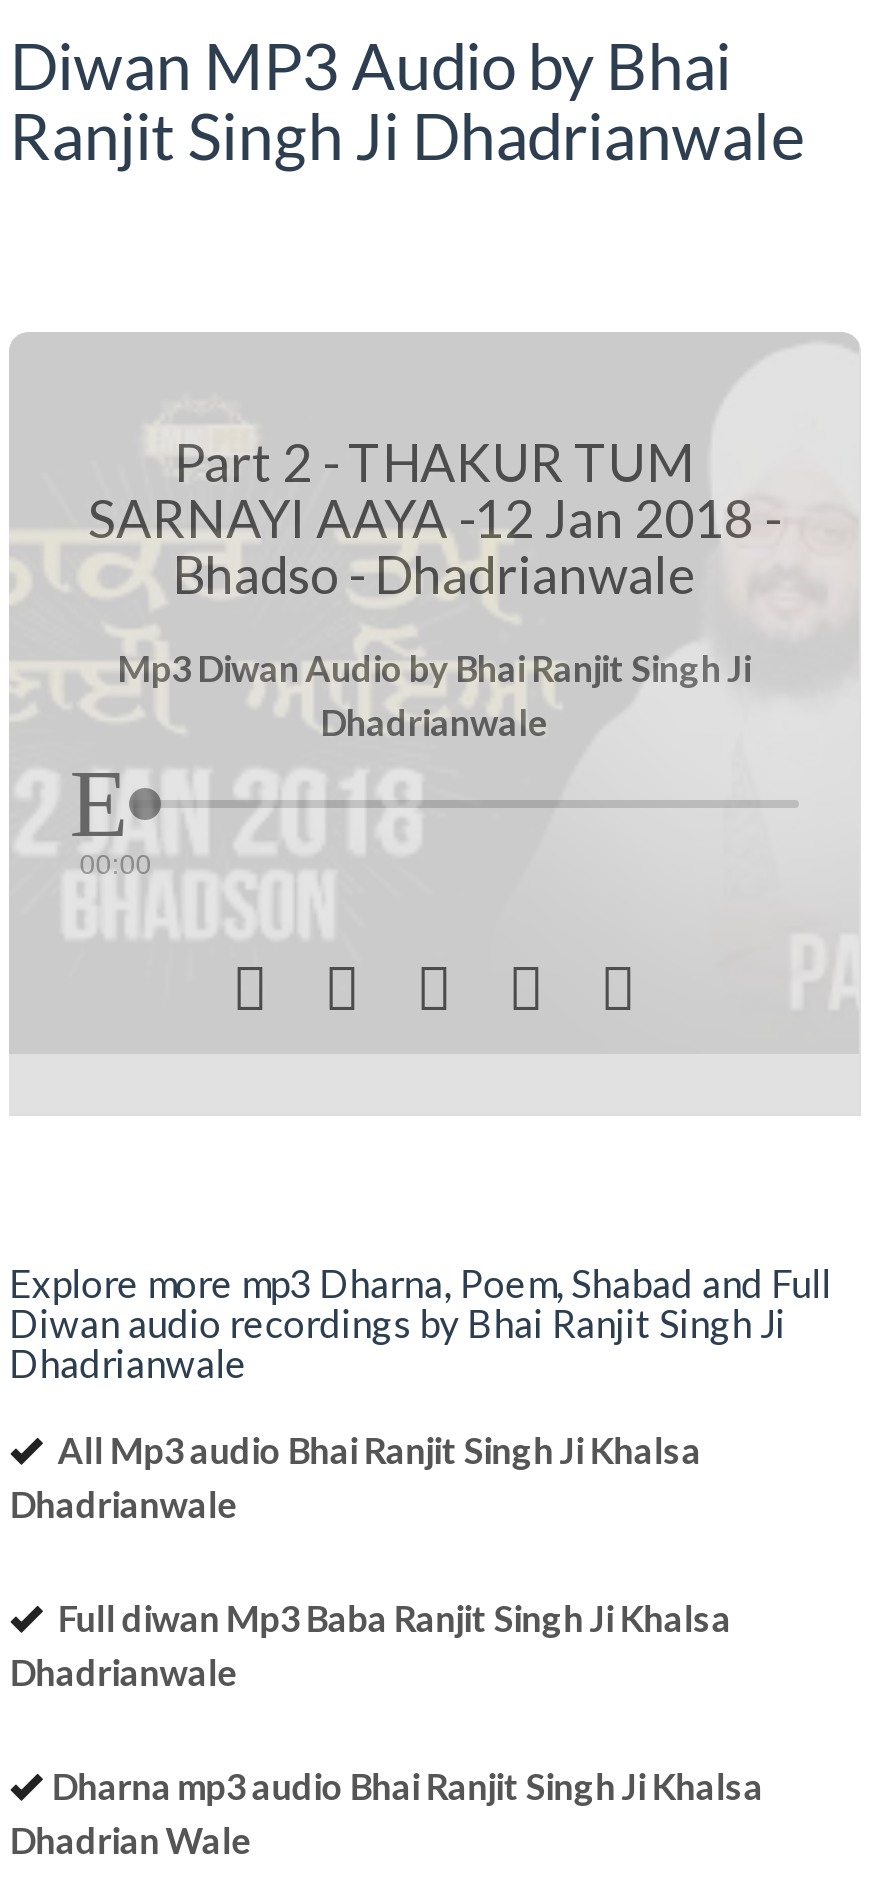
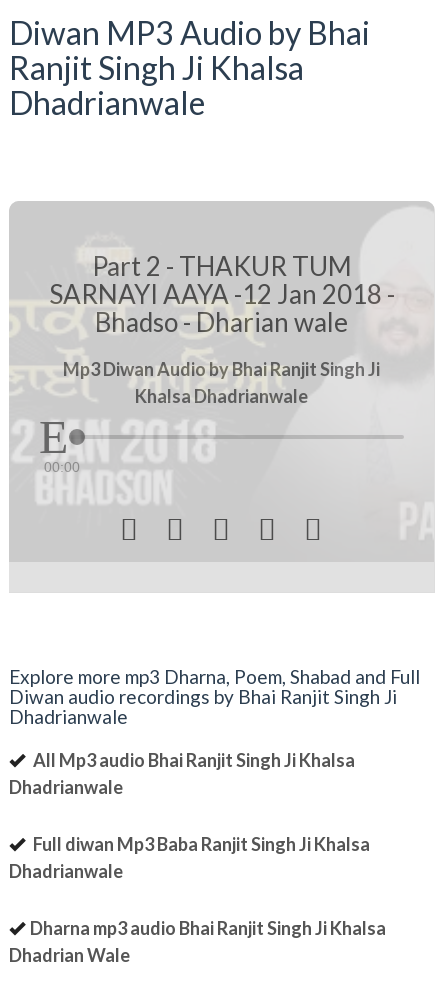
[9,96,803,174] Ranjit Singh Ji Dhadrianwale -> [9,48,304,122] Ranjit Singh Ji Khalsa | Dhadrianwale
[172,541,696,605] Bhadso - Dhadrianwale -> [95,305,348,337] Bhadso - Dharian wale
[320,700,548,744] Dhadrianwale -> [135,385,308,407] Khalsa Dhadrianwale

